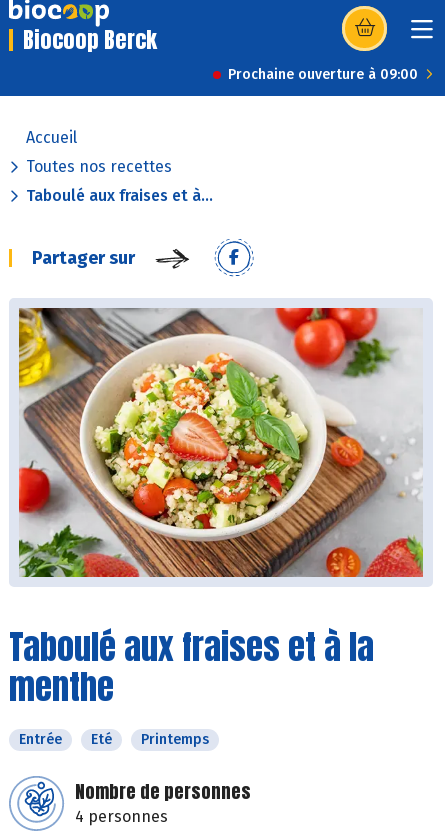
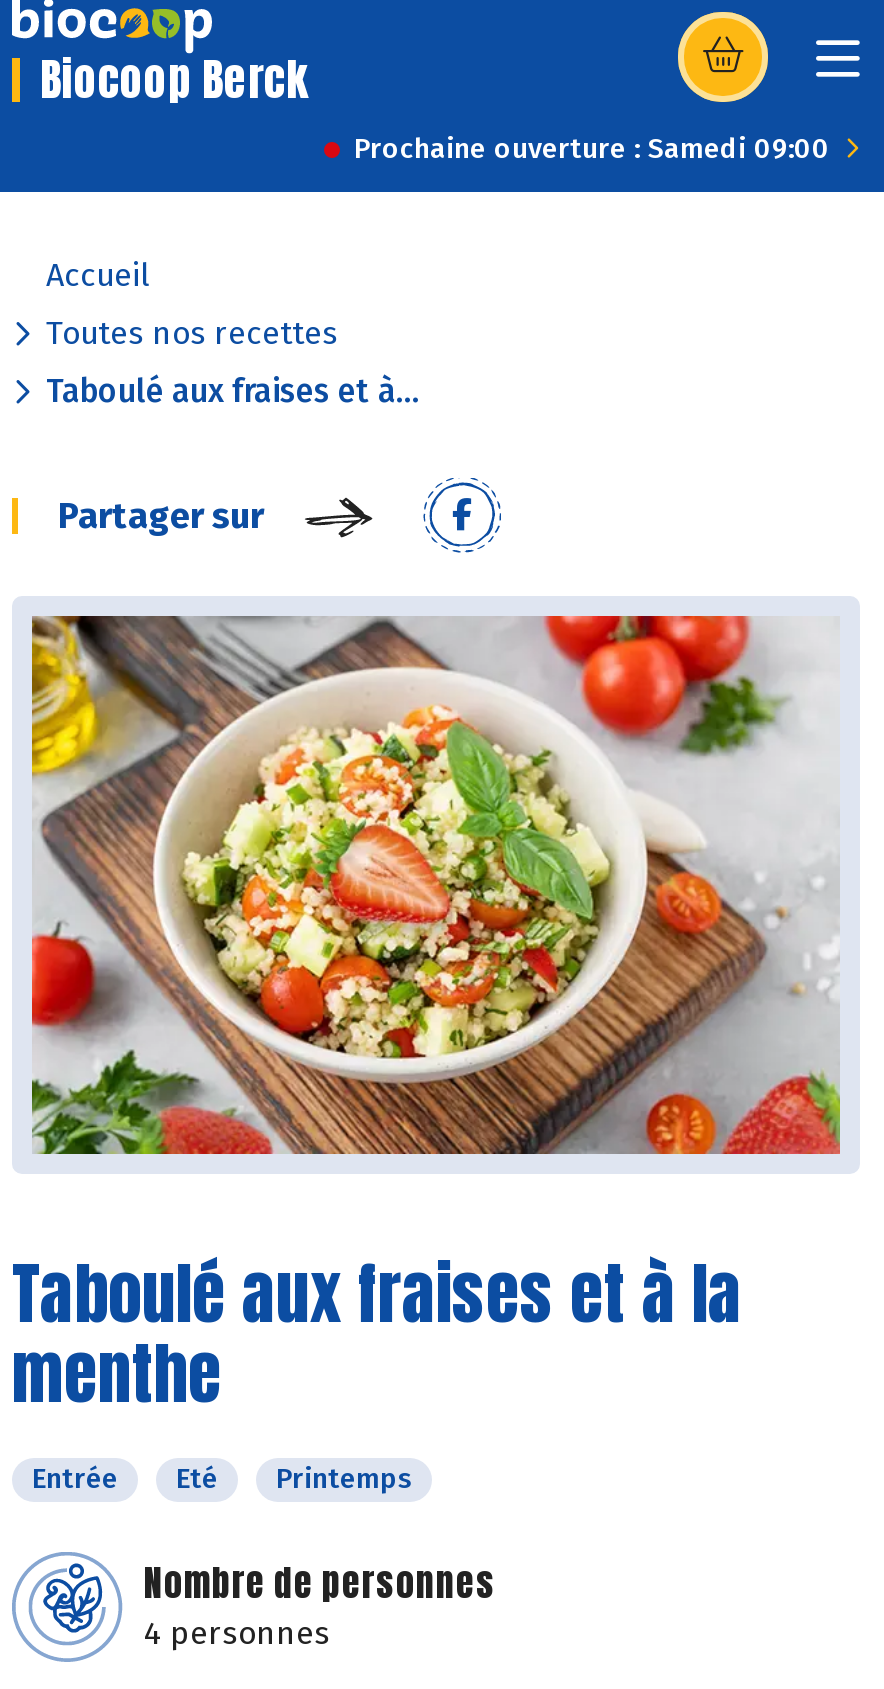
[228,66,418,83] Prochaine ouverture à 09:00 -> [354,132,830,166] Prochaine ouverture : Samedi 09:00

